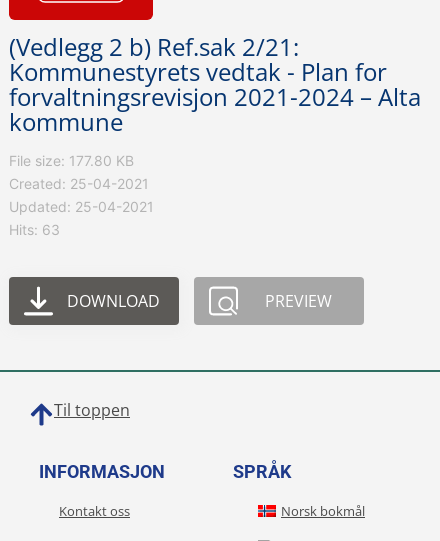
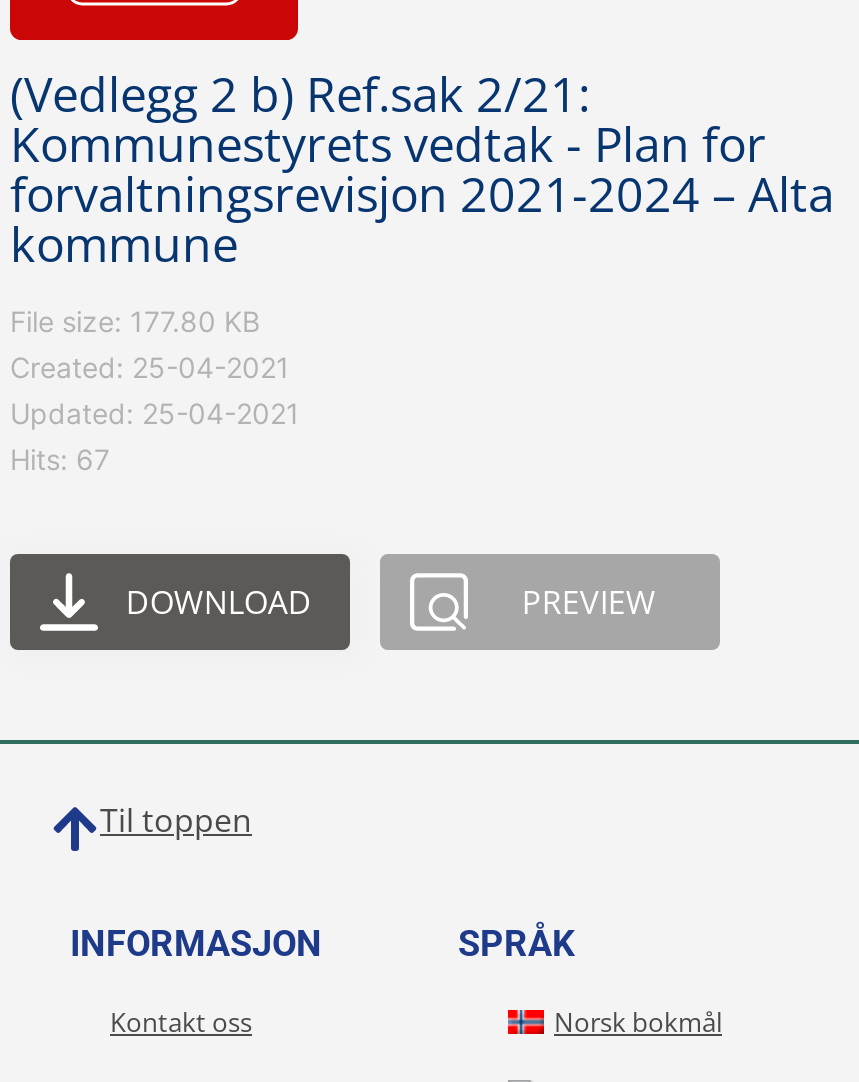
[9,221,60,238] Hits: 63 -> [10,442,110,476] Hits: 67

